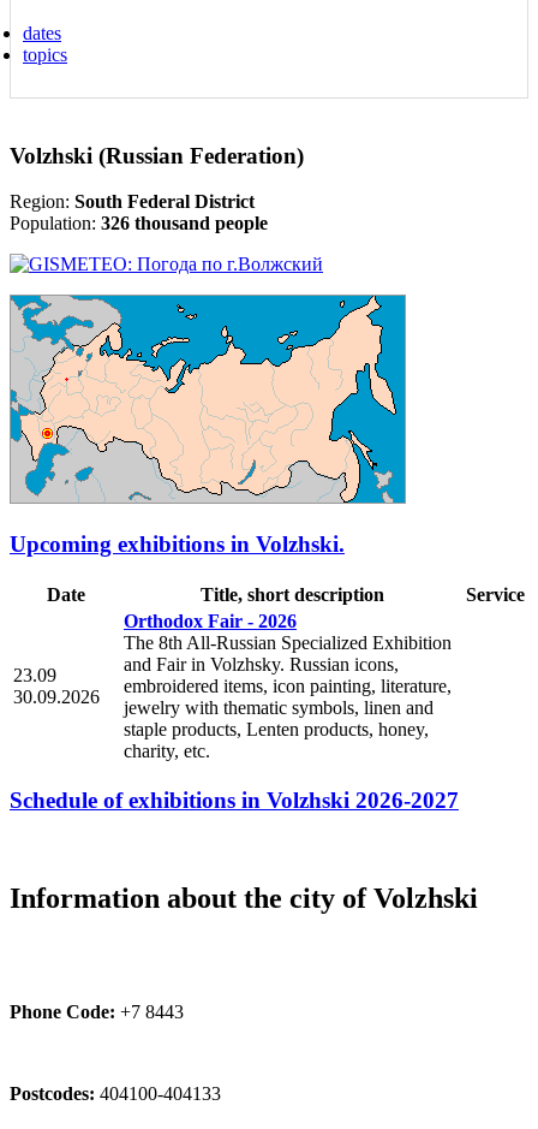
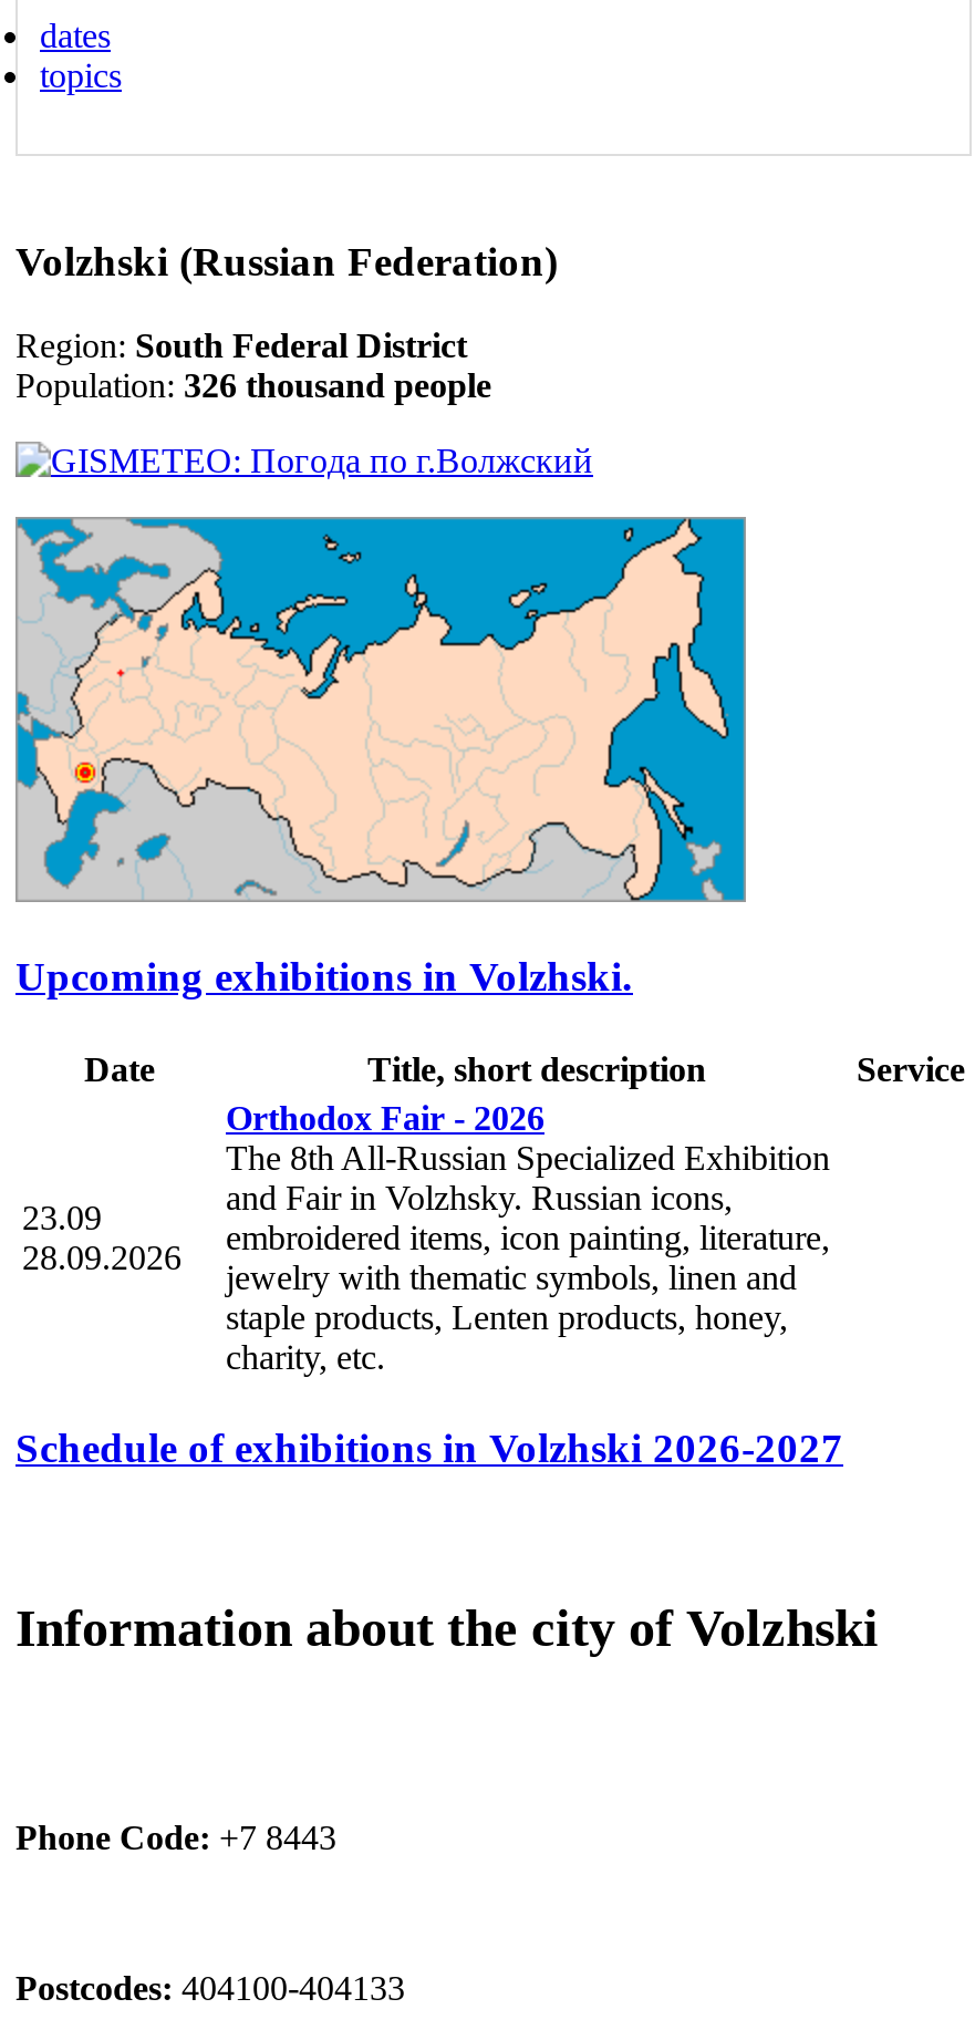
[13,686,100,707] 30.09.2026 -> [22,1238,181,1276] 28.09.2026

